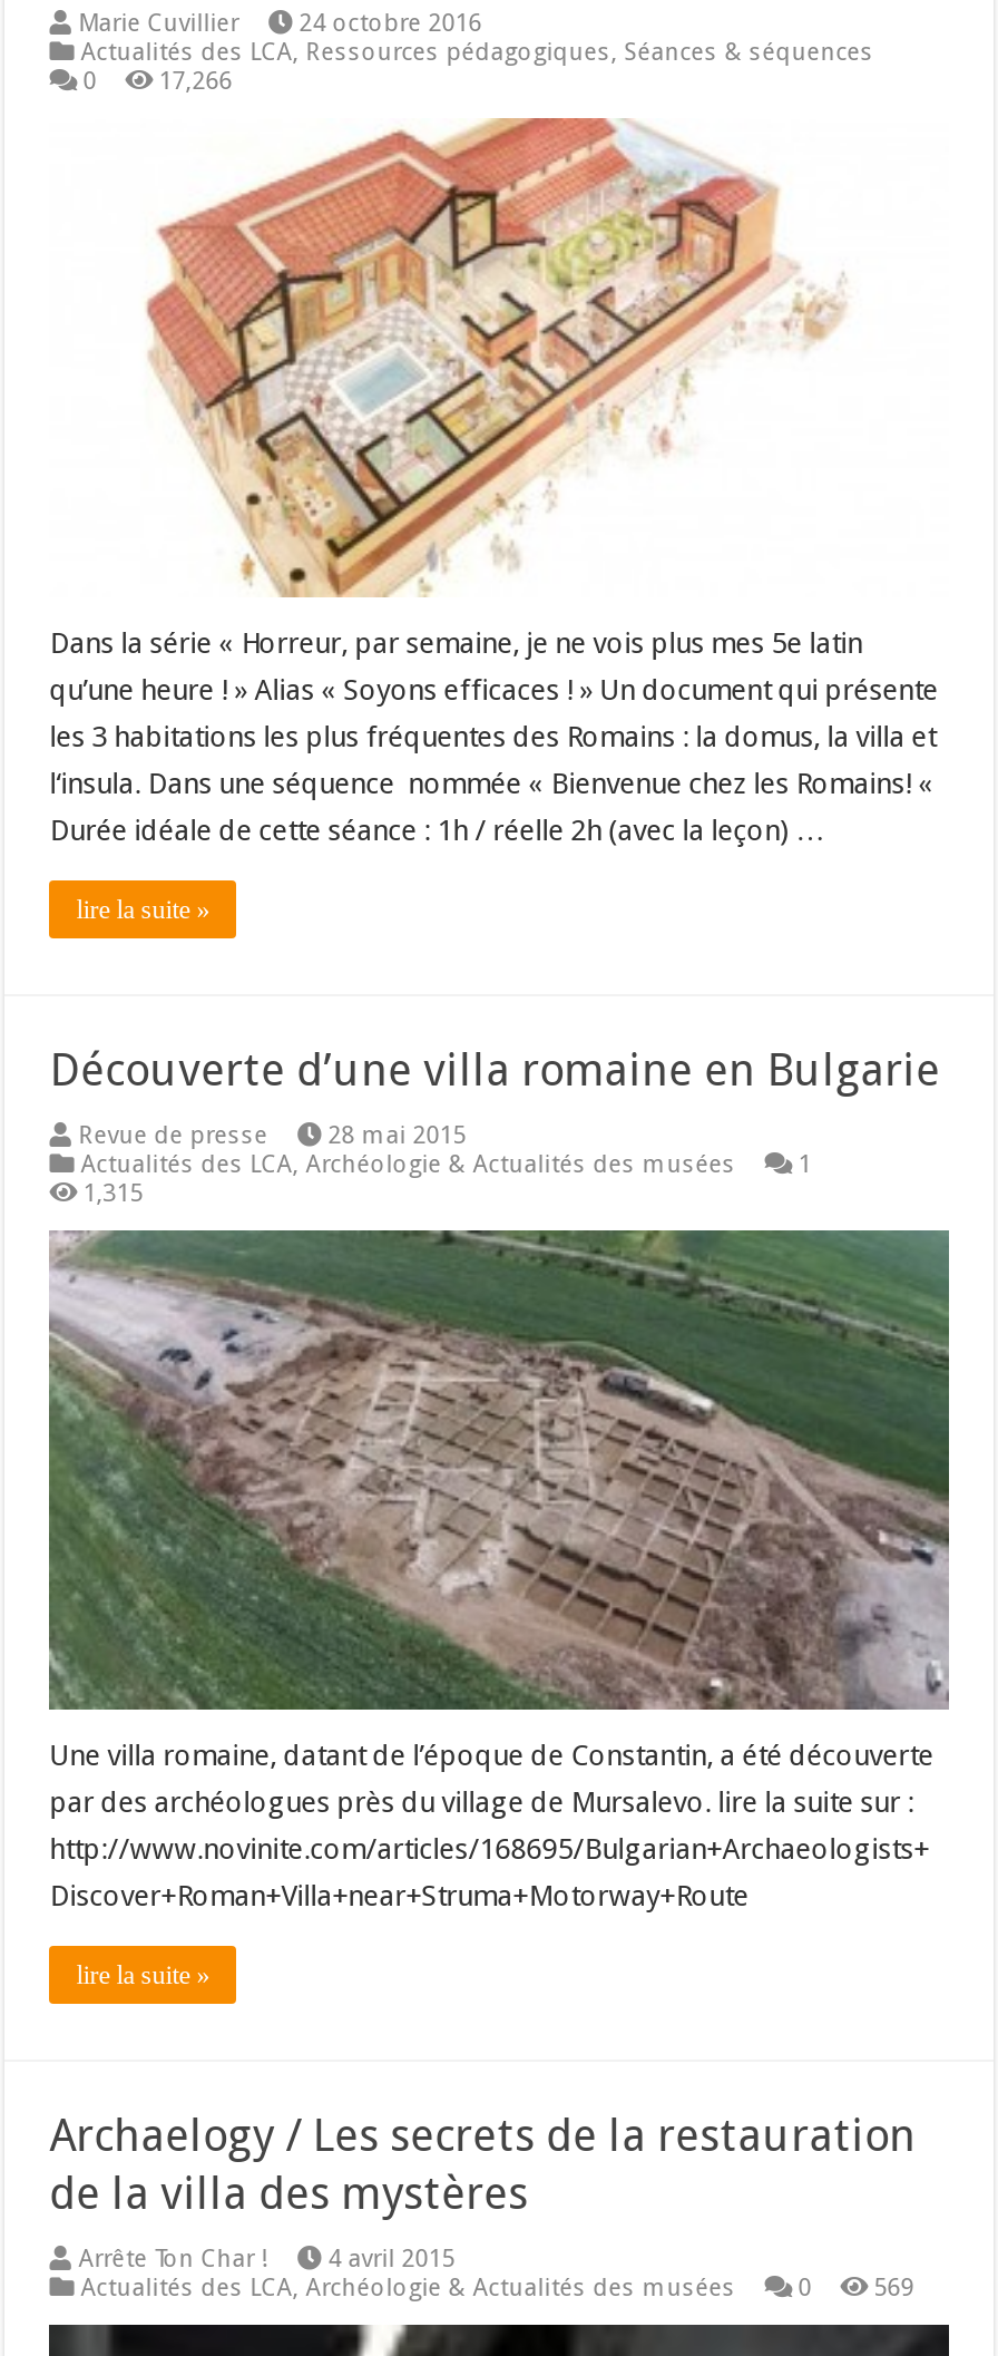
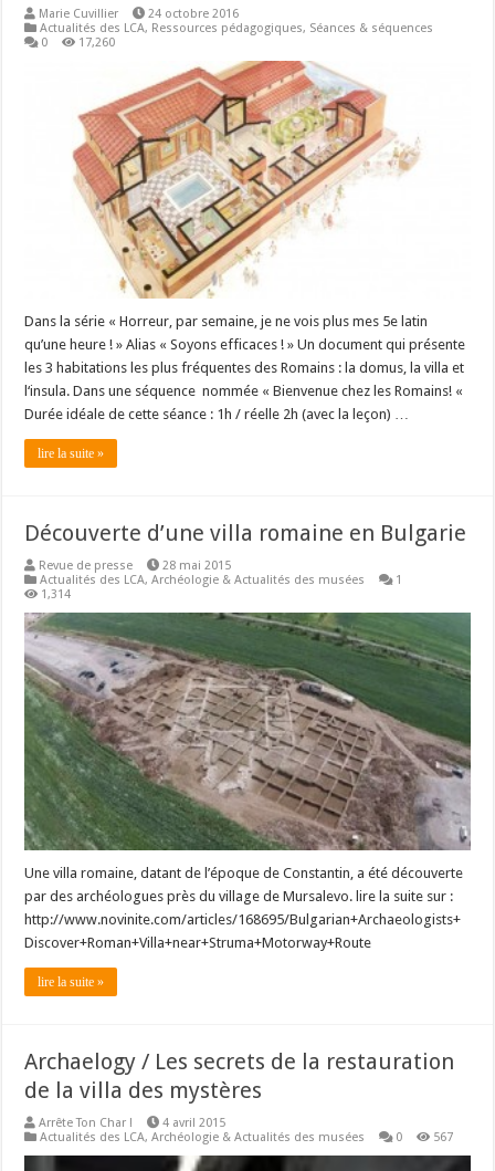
[159,68,232,97] 17,266 -> [79,36,115,50] 17,260
[83,1179,143,1208] 1,315 -> [41,587,71,602] 1,314
[874,2273,914,2302] 569 -> [433,1130,453,1144] 567

